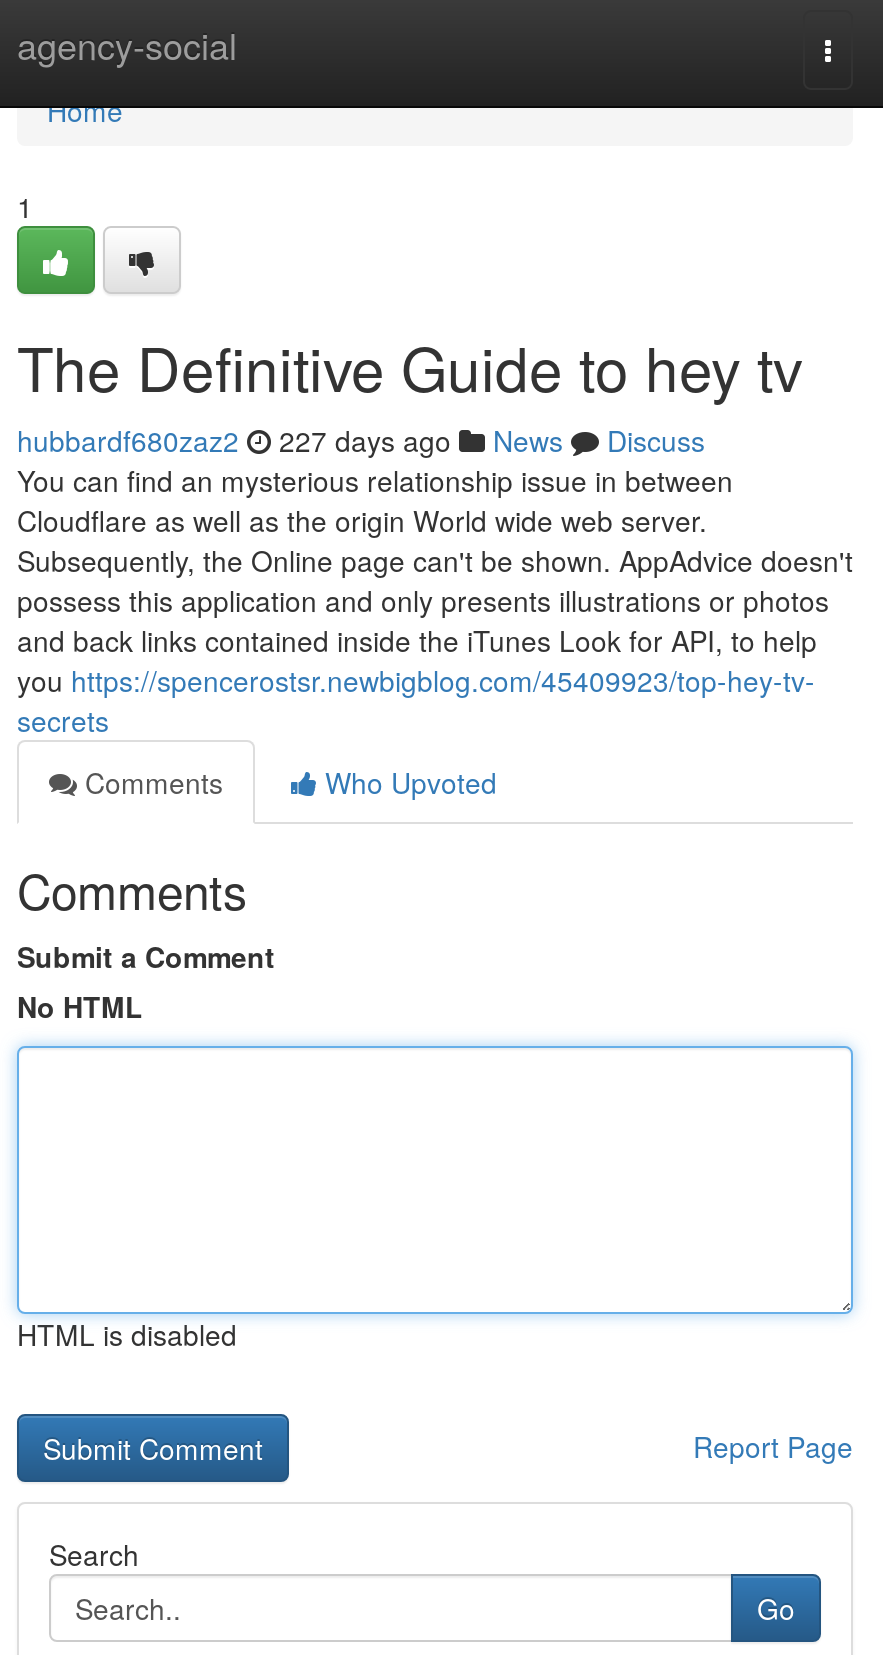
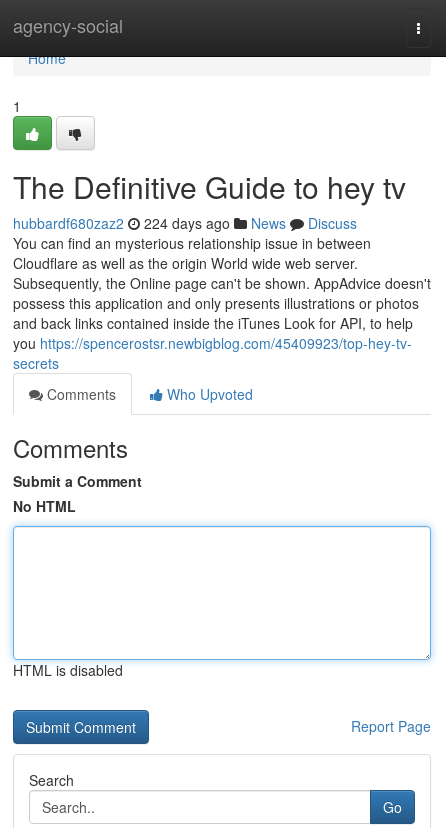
[17,420,705,460] hubbardf680zaz2 227 days ago News Discuss -> [13,213,357,233] hubbardf680zaz2 224 days ago News Discuss

